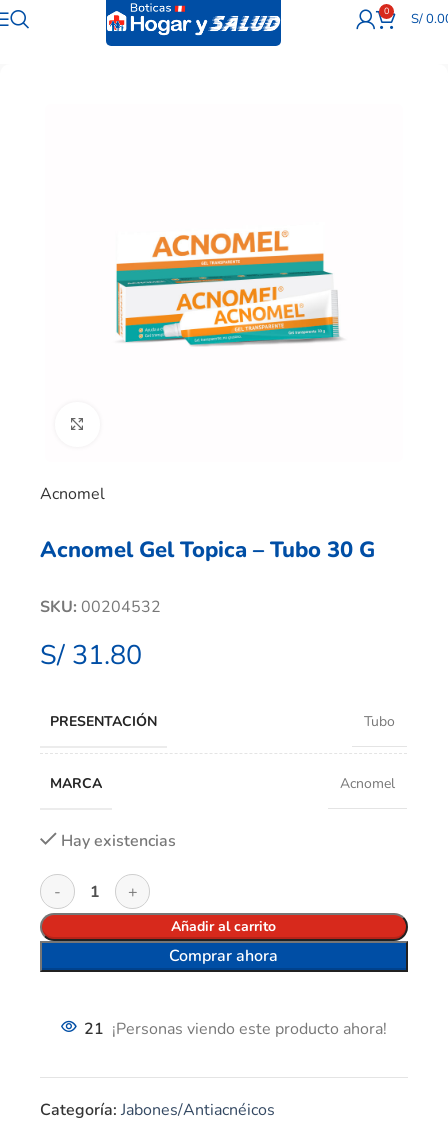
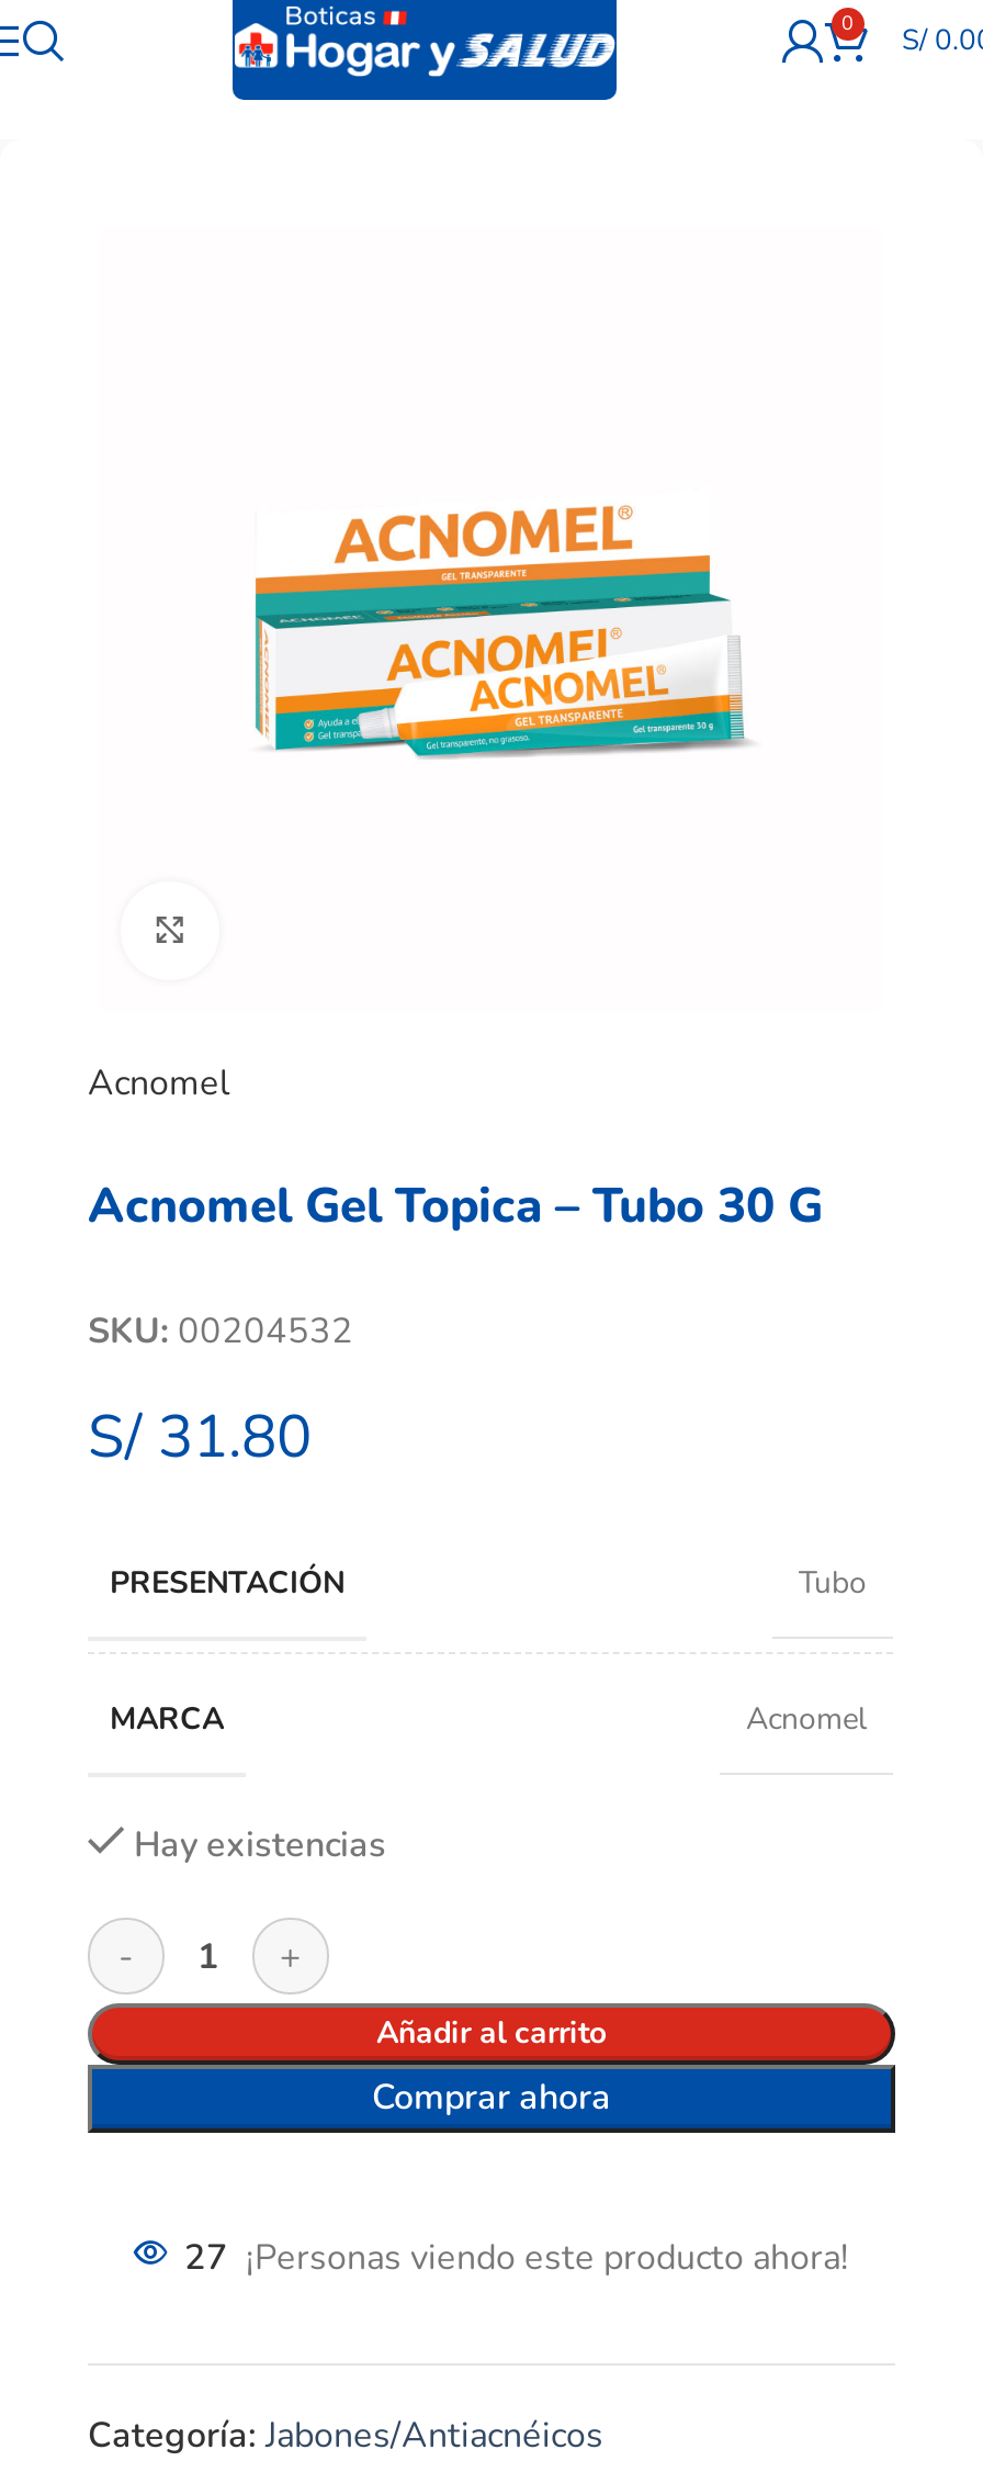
[84,1018,387,1040] 21 ¡Personas viendo este producto ahora! -> [184,2234,849,2282] 27 ¡Personas viendo este producto ahora!

